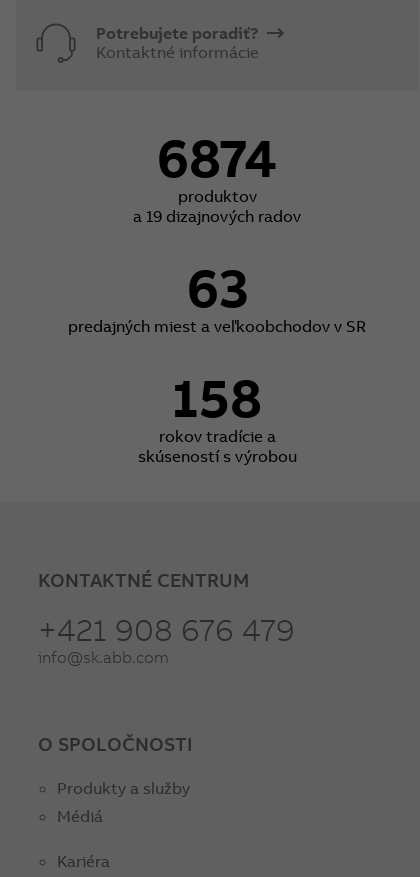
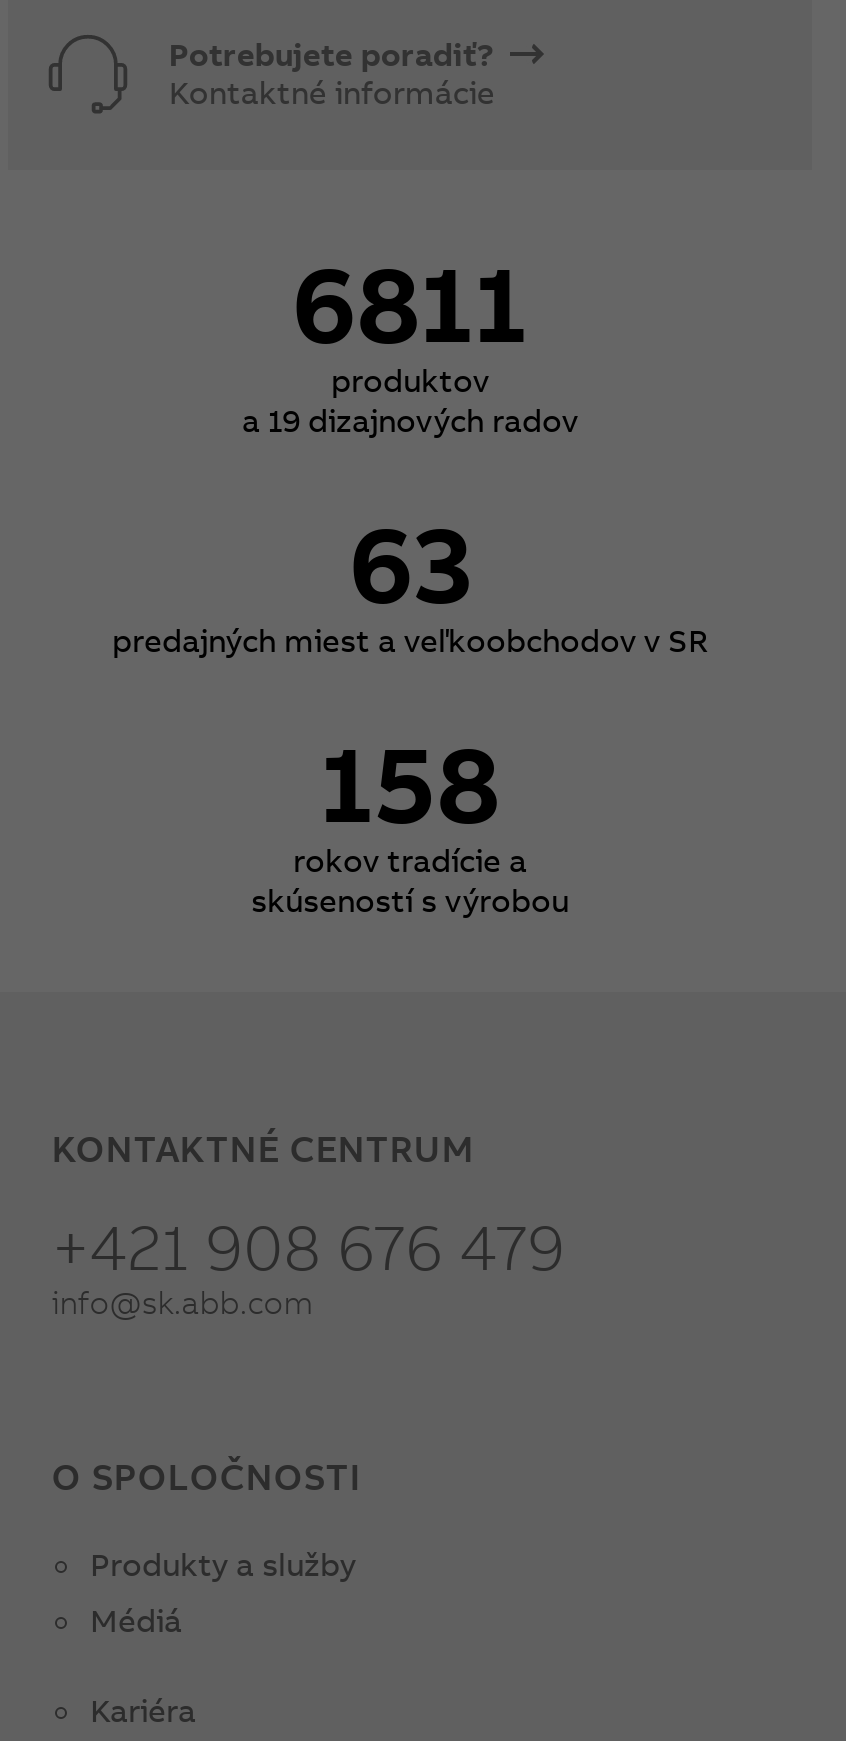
[157,123,277,191] 6874 -> [292,234,528,370] 6811

